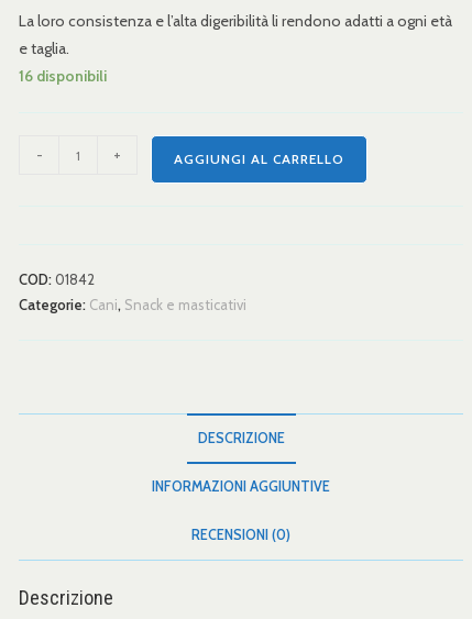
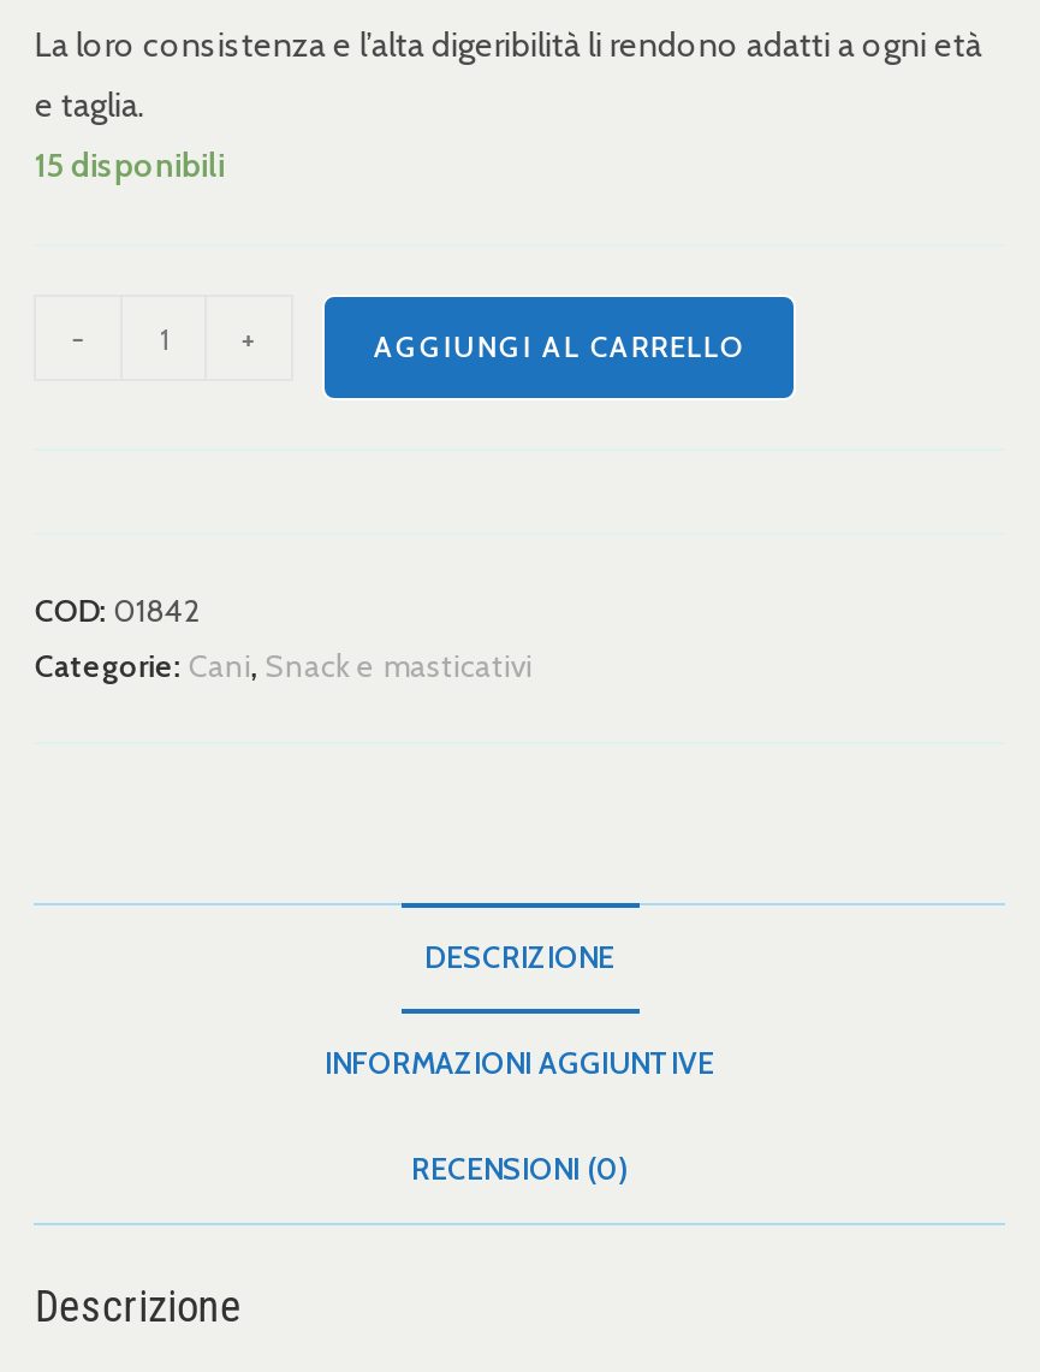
[19,66,107,86] 16 disponibili -> [35,144,225,187] 15 disponibili

